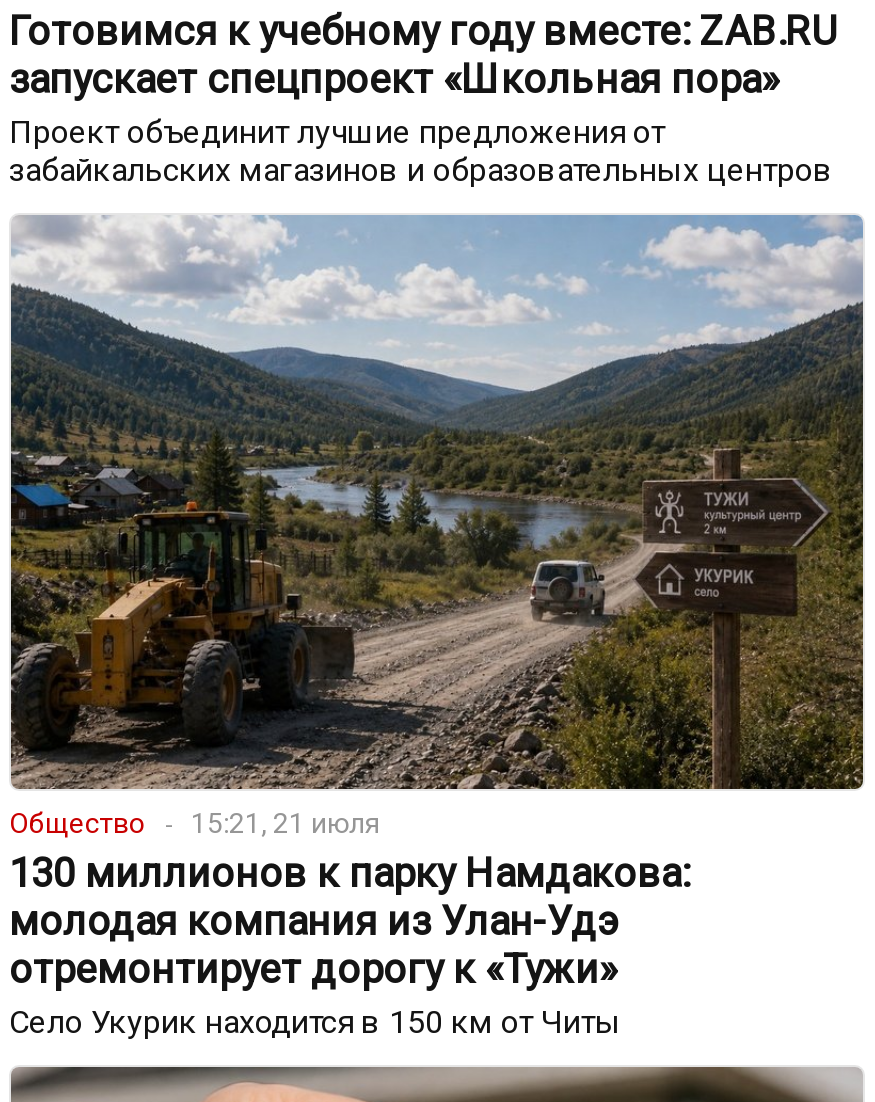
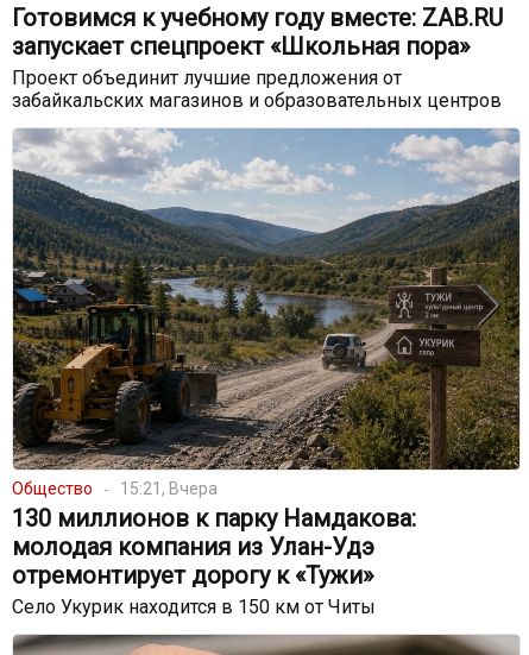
[9,806,381,838] Общество 15:21, 21 июля -> [12,479,218,498] Общество 15:21, Вчера

